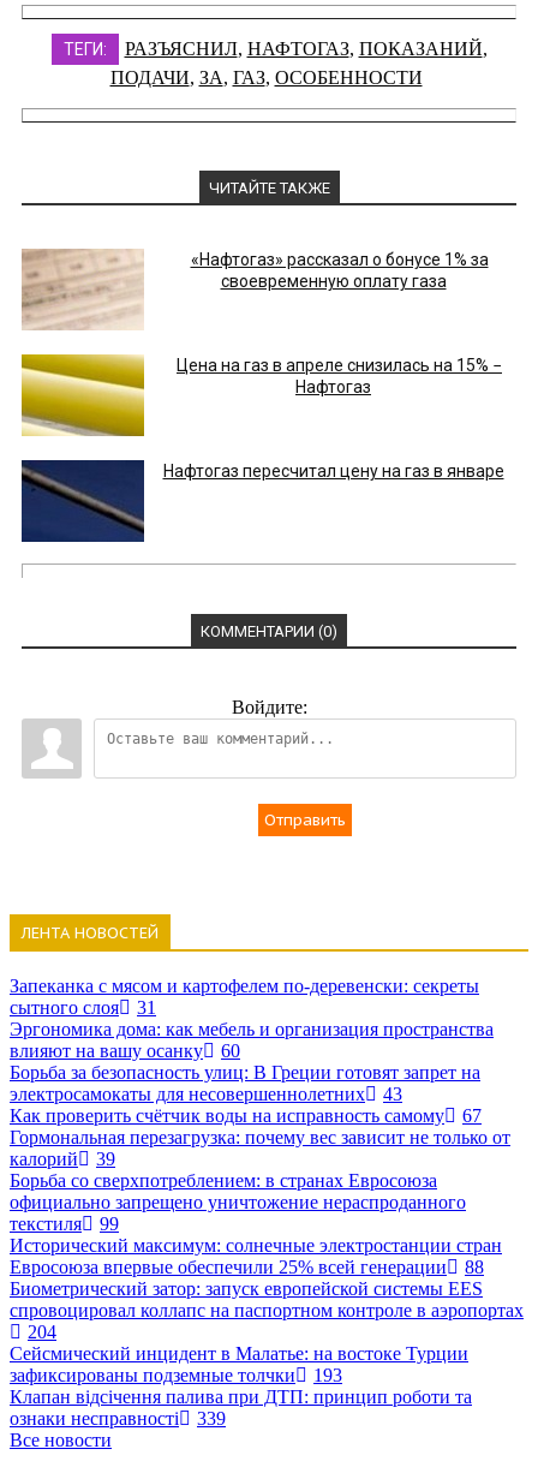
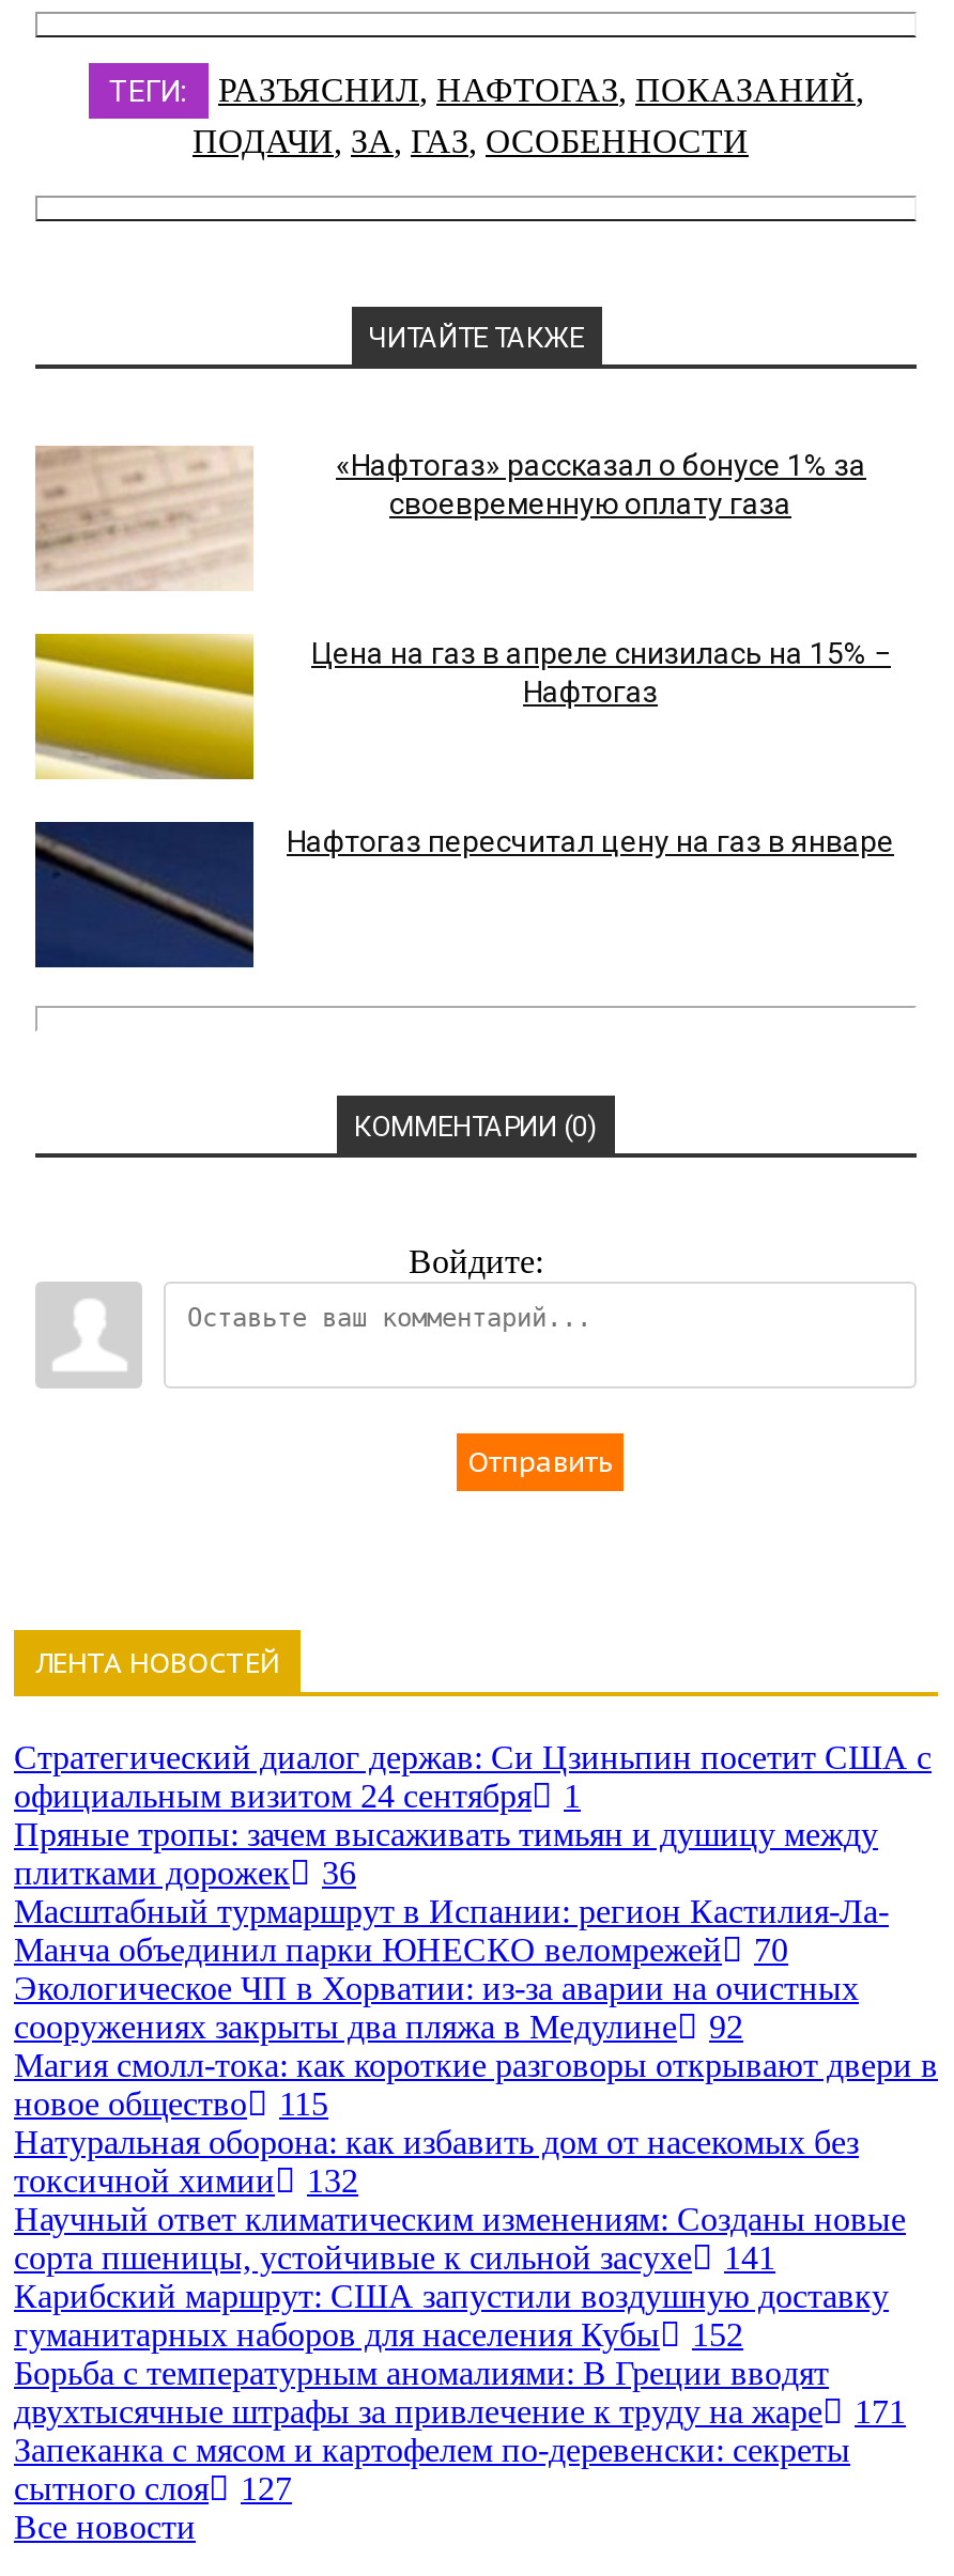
none -> [14,1739,938,2429] Стратегический диалог держав: Си Цзиньпин посетит США с | официальным визитом 24 сентября | 1 | Пряные тропы: зачем высаживать тимьян и душицу между | плитками дорожек | 36 | Масштабный турмаршрут в Испании: регион Кастилия-Ла- | Манча объединил парки ЮНЕСКО веломрежей | 70 | Экологическое ЧП в Хорватии: из-за аварии на очистных | сооружениях закрыты два пляжа в Медулине | 92 | Магия смолл-тока: как короткие разговоры открывают двери в | новое общество | 115 | Натуральная оборона: как избавить дом от насекомых без | токсичной химии | 132 | Научный ответ климатическим изменениям: Созданы новые | сорта пшеницы, устойчивые к сильной засухе | 141 | Карибский маршрут: США запустили воздушную доставку | гуманитарных наборов для населения Кубы | 152 | Борьба с температурным аномалиями: В Греции вводят | двухтысячные штрафы за привлечение к труду на жаре | 171
moved [10,975,479,1018] -> [14,2431,850,2506]: Запеканка с мясом и картофелем по-деревенски: секреты | сытного слоя
[10,997,524,1428] 31 | Эргономика дома: как мебель и организация пространства | влияют на вашу осанку | 60 | Борьба за безопасность улиц: В Греции готовят запрет на | электросамокаты для несовершеннолетних | 43 | Как проверить счётчик воды на исправность самому | 67 | Гормональная перезагрузка: почему вес зависит не только от | калорий | 39 | Борьба со сверхпотреблением: в странах Евросоюза | официально запрещено уничтожение нераспроданного | текстиля | 99 | Исторический максимум: солнечные электростанции стран | Евросоюза впервые обеспечили 25% всей генерации | 88 | Биометрический затор: запуск европейской системы EES | спровоцировал коллапс на паспортном контроле в аэропортах | 204 | Сейсмический инцидент в Малатье: на востоке Турции | зафиксированы подземные толчки | 193 | Клапан відсічення палива при ДТП: принцип роботи та | ознаки несправності | 339 -> [241,2470,292,2506] 127

